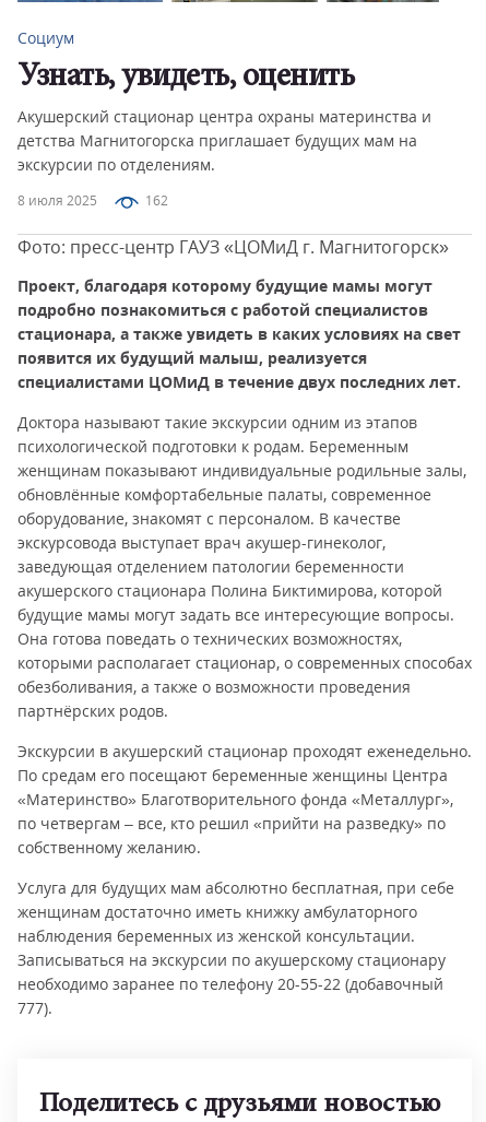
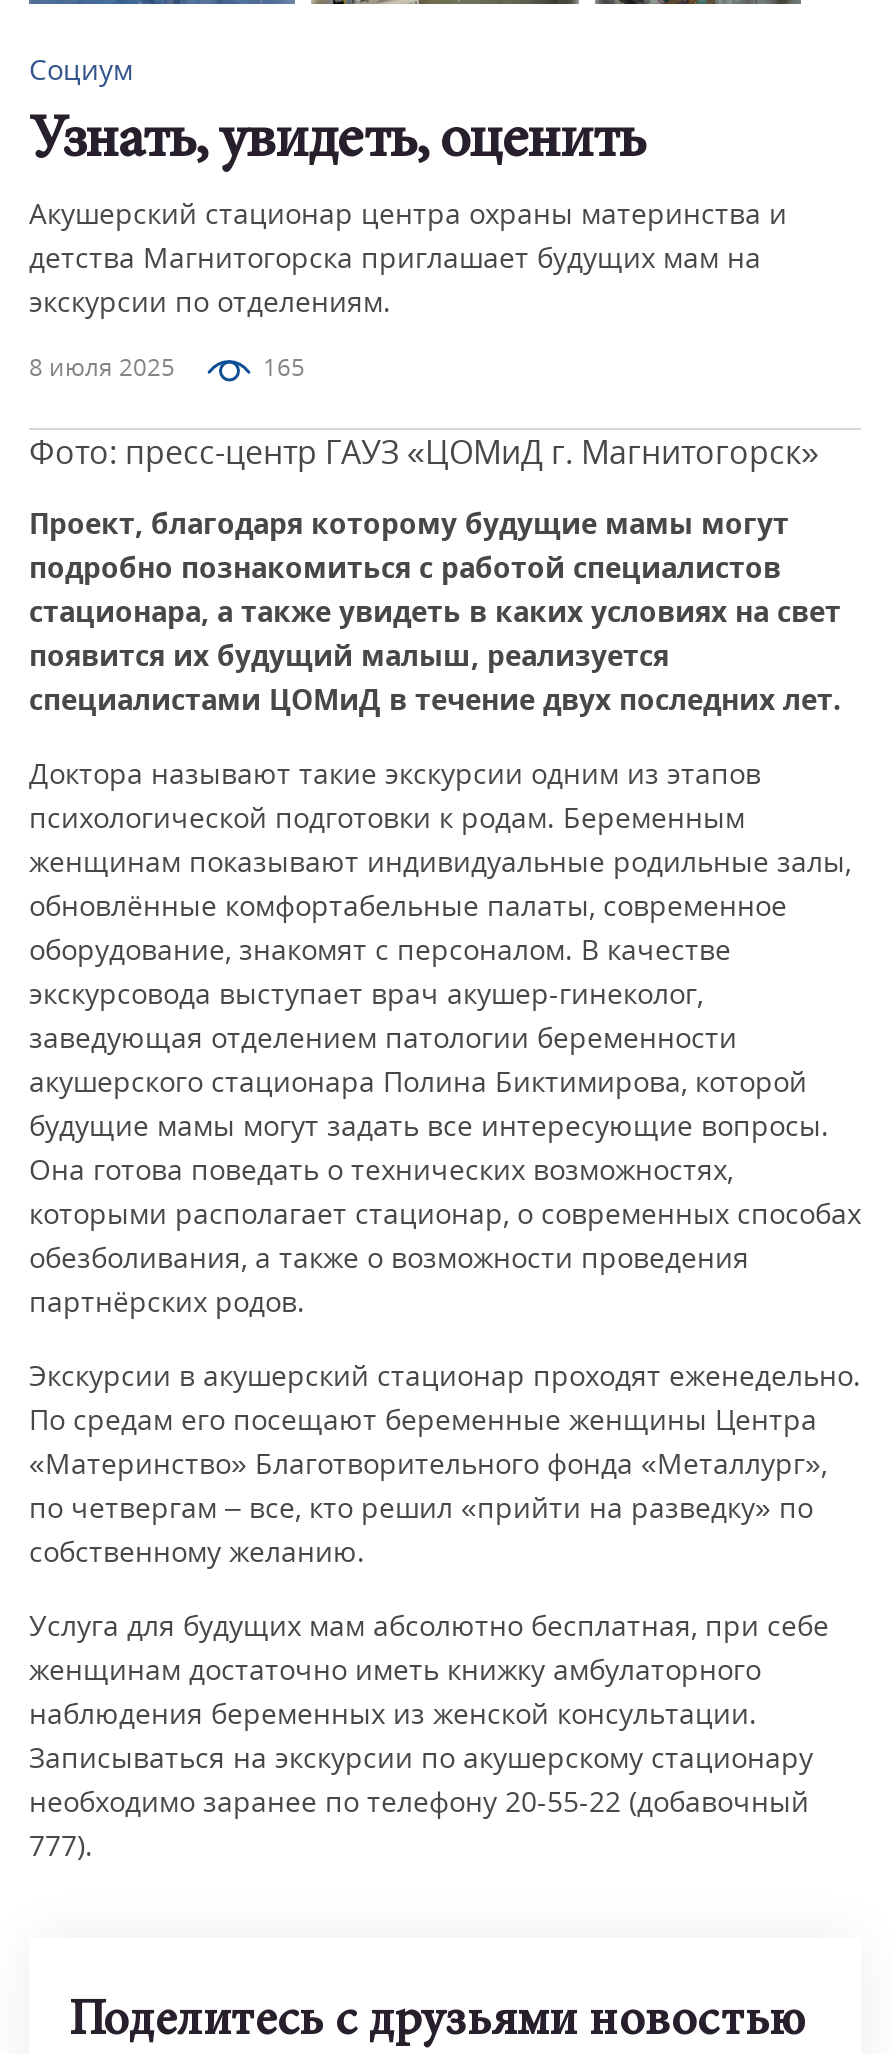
[145,191,168,210] 162 -> [263,350,305,384] 165

